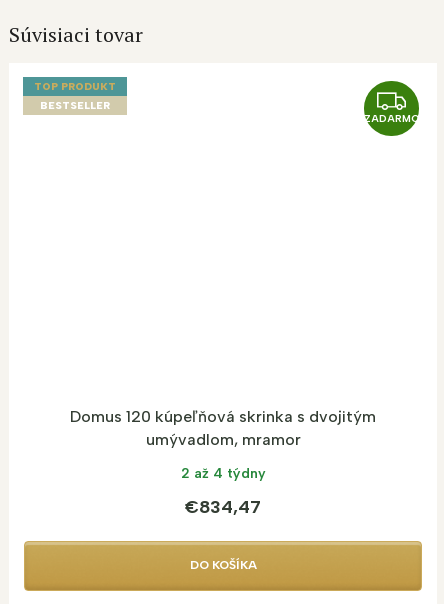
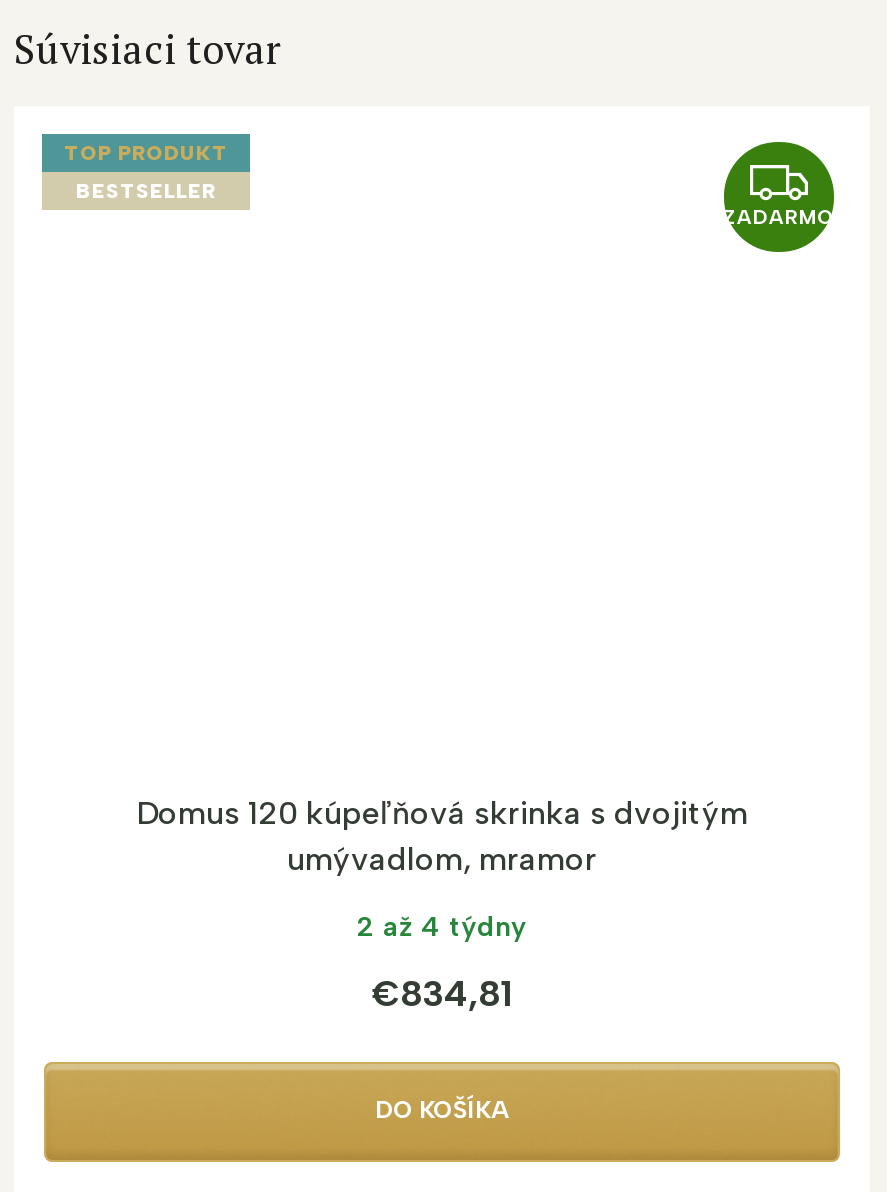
[185,496,261,518] €834,47 -> [372,972,512,1016] €834,81

